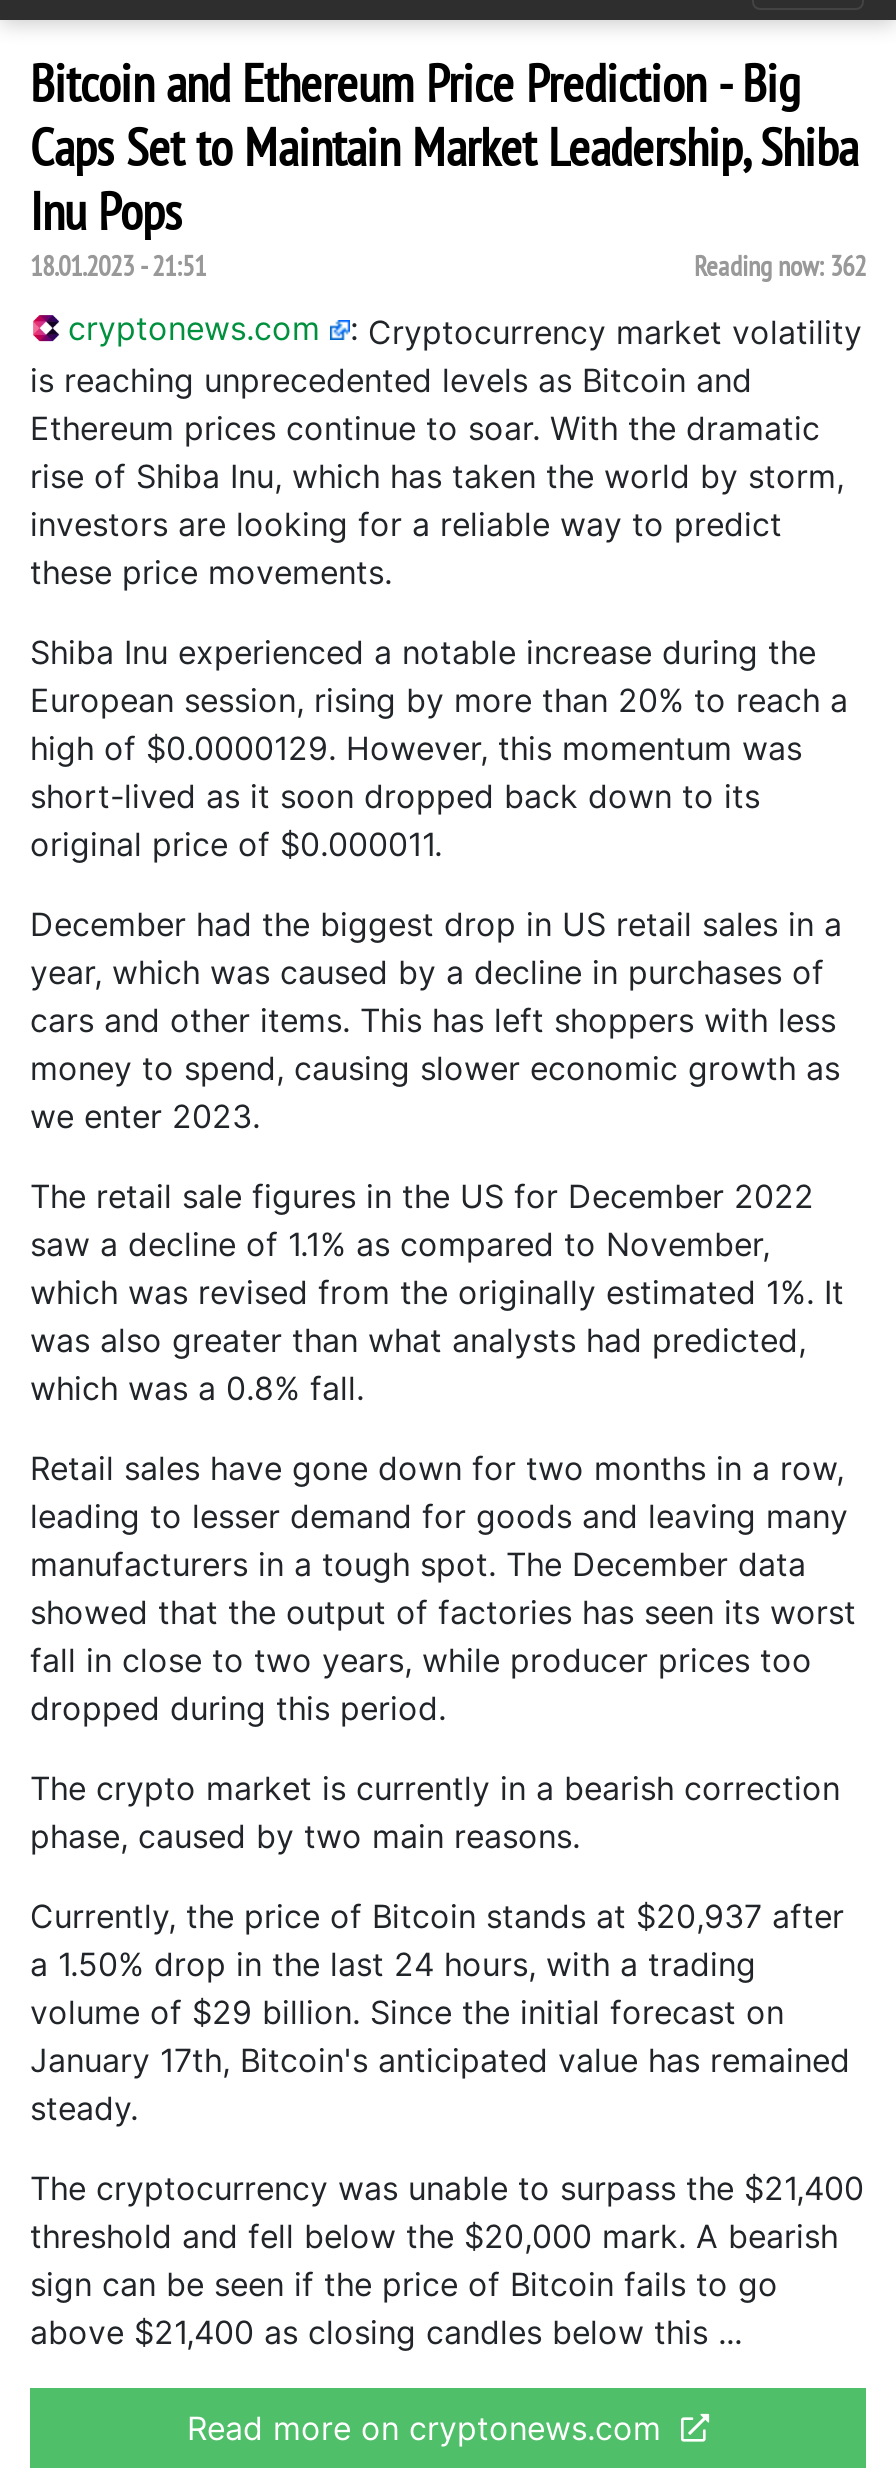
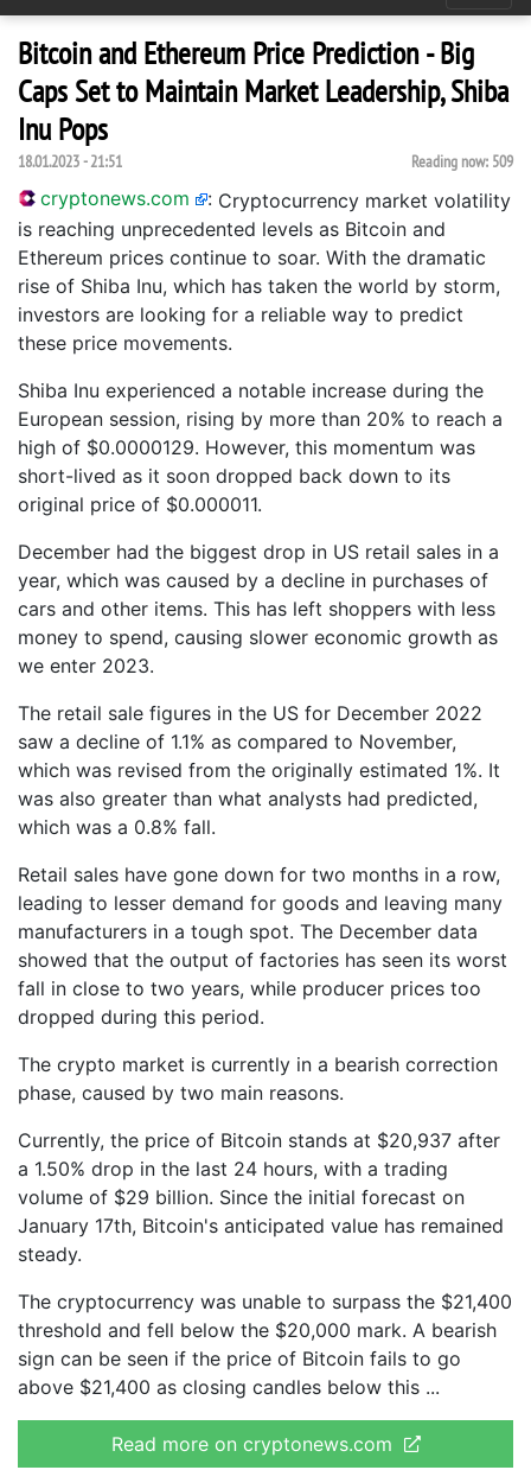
[694,248,866,284] Reading now: 362 -> [411,151,513,172] Reading now: 509

